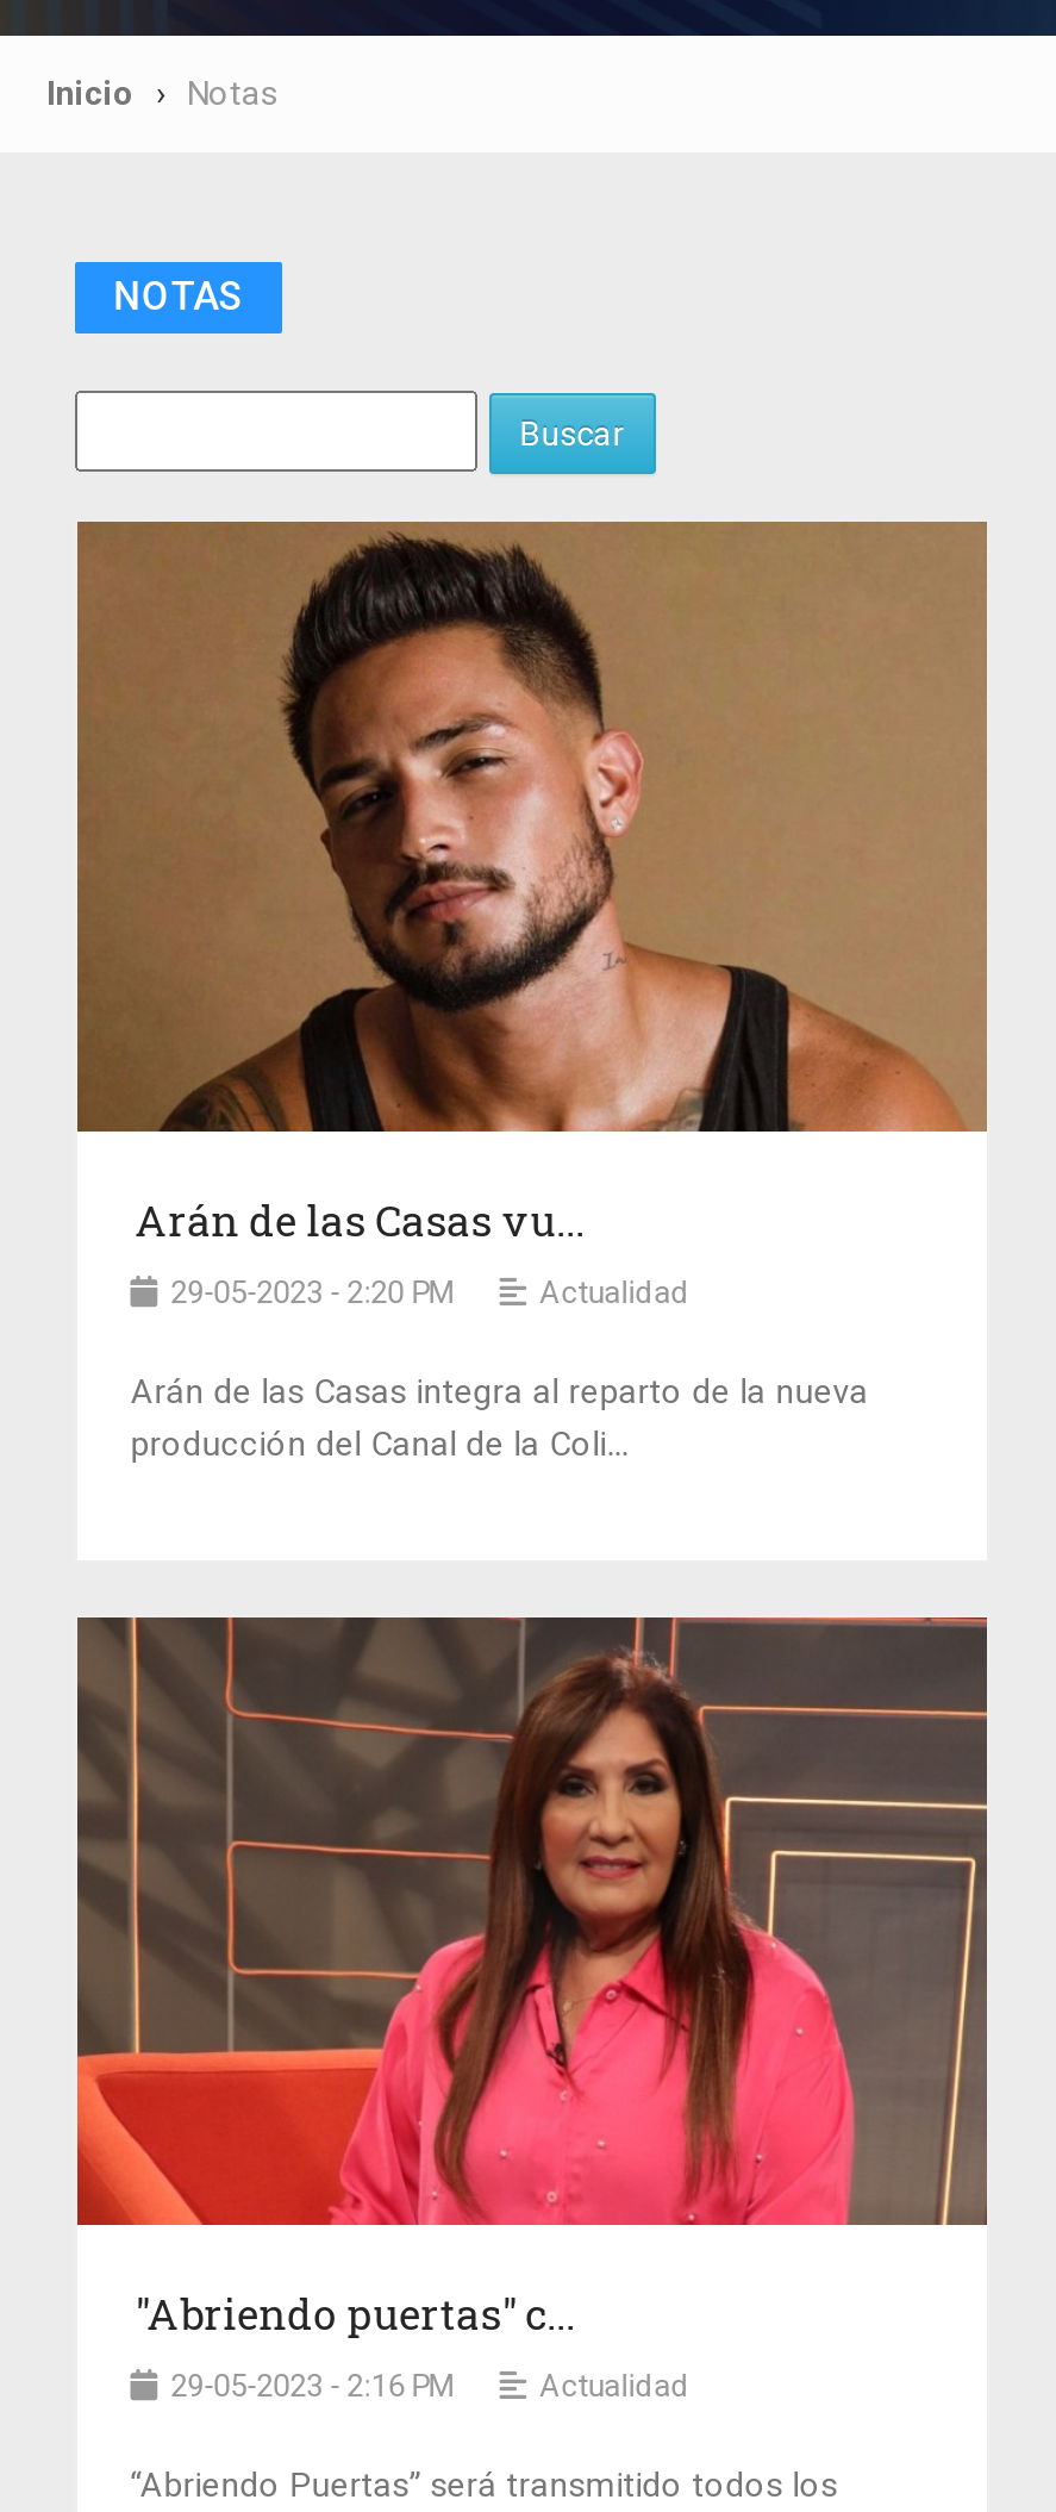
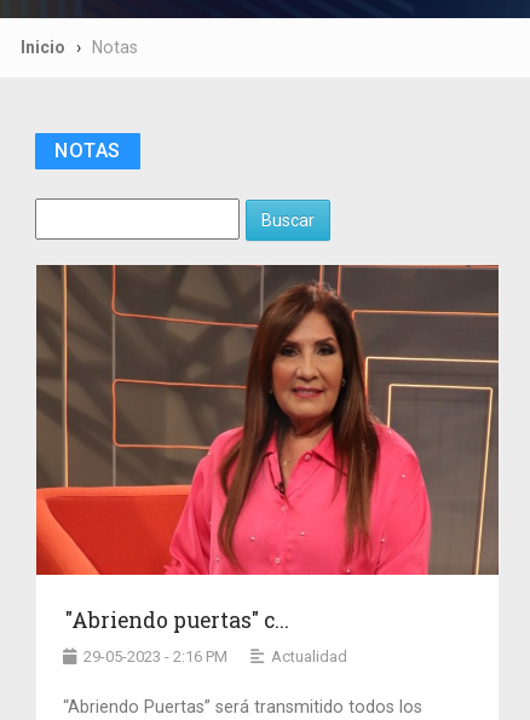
[75,522,987,1461] [image] | Arán de las Casas vu... | 29-05-2023 - 2:20 PM | Actualidad | Arán de las Casas integra al reparto de la nueva | producción del Canal de la Coli... -> none

